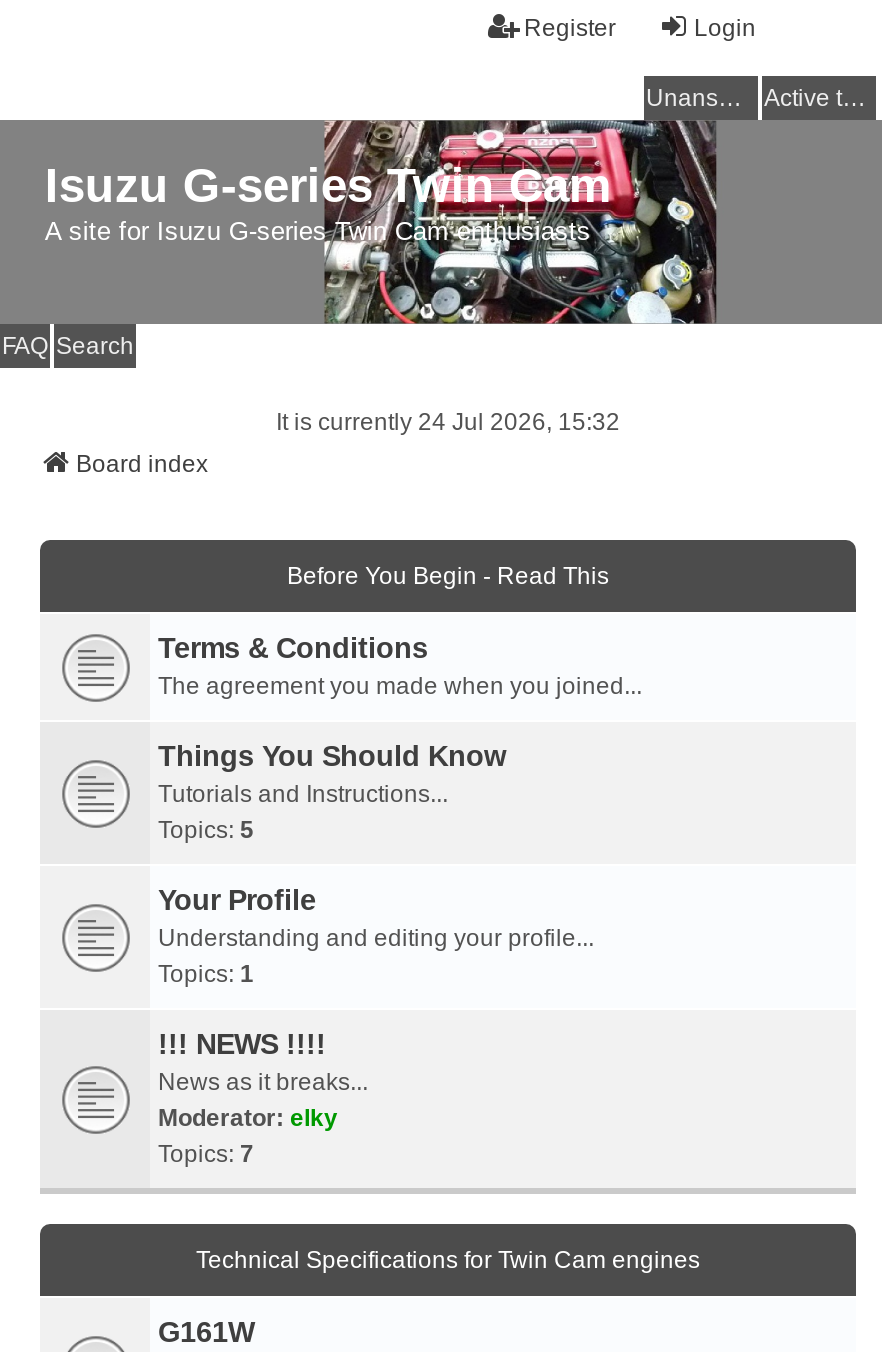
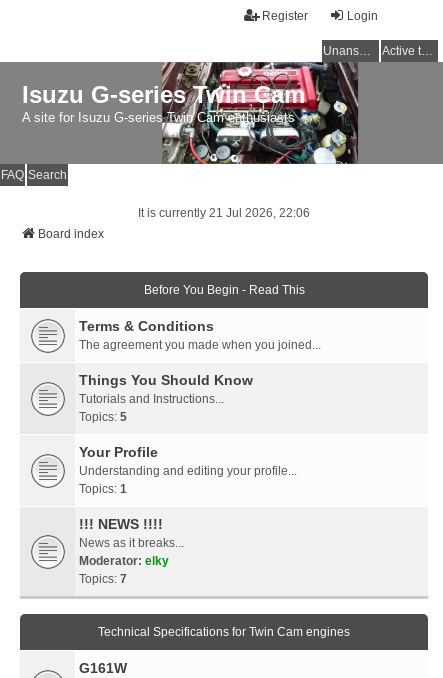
[276,407,620,435] It is currently 24 Jul 2026, 15:32 -> [138,206,310,220] It is currently 21 Jul 2026, 22:06

